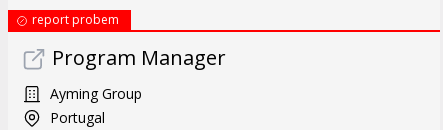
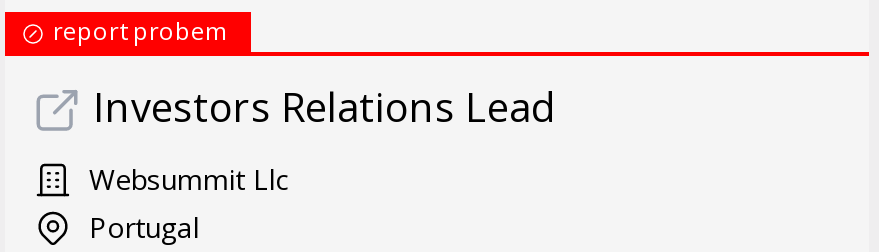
[52,44,226,71] Program Manager -> [93,80,555,134] Investors Relations Lead
[50,84,142,103] Ayming Group -> [89,160,289,198] Websummit Llc

